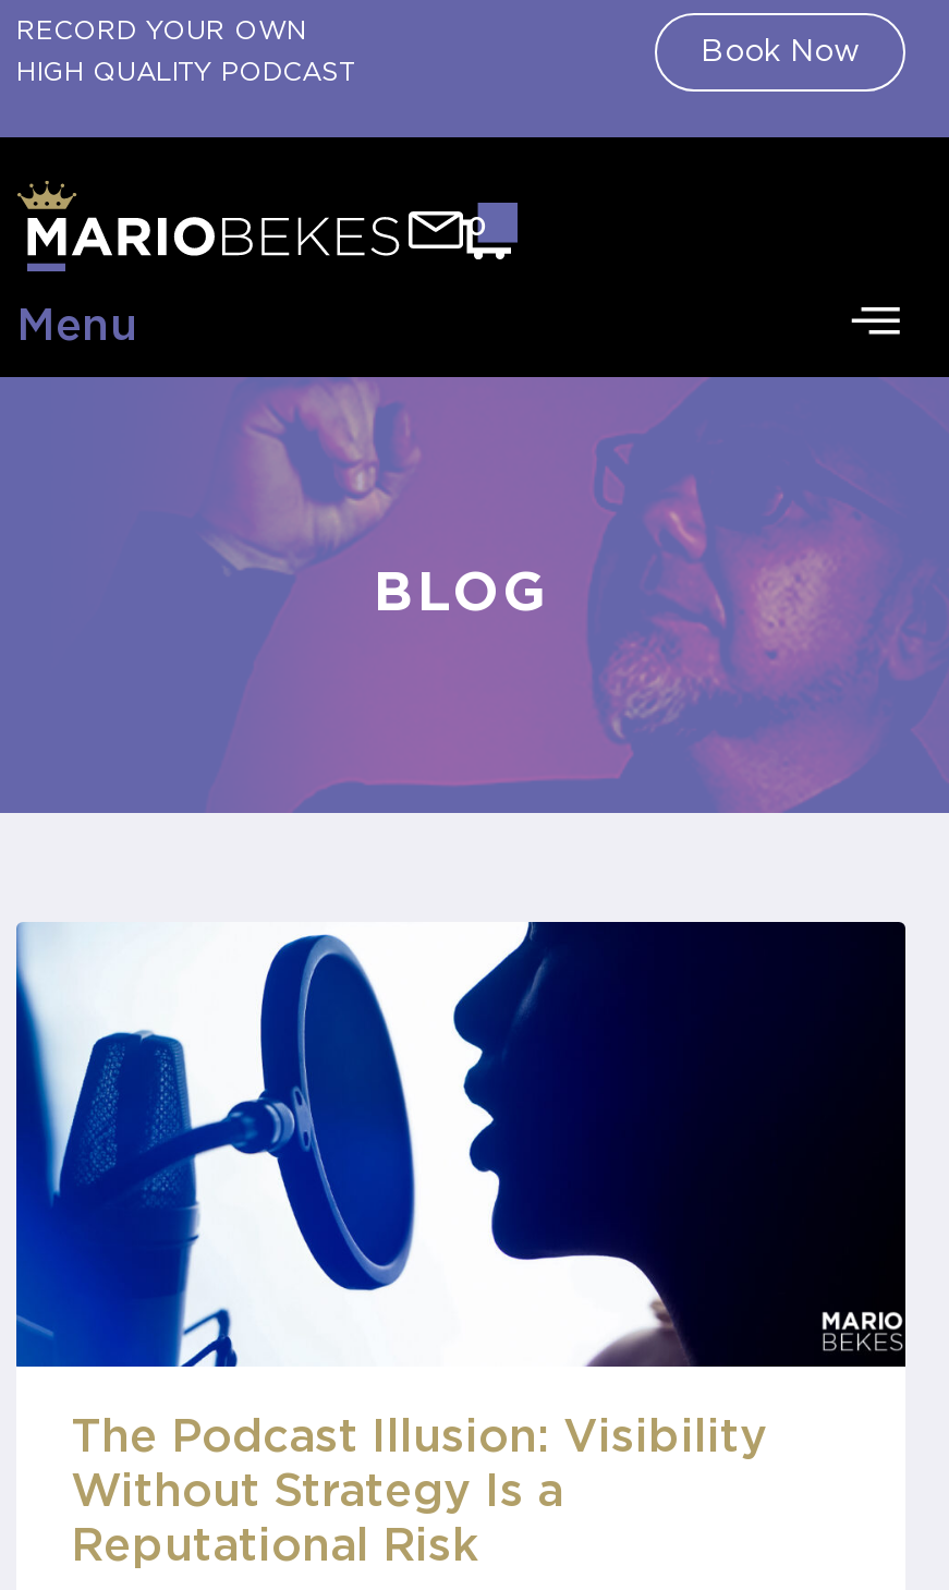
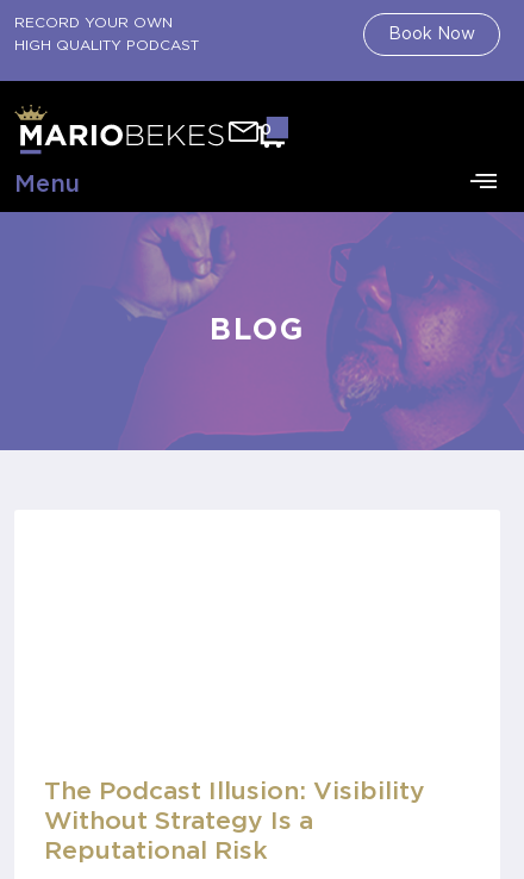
[14,922,417,1369] [image] -> none
[450,920,908,1369] [image] -> none

